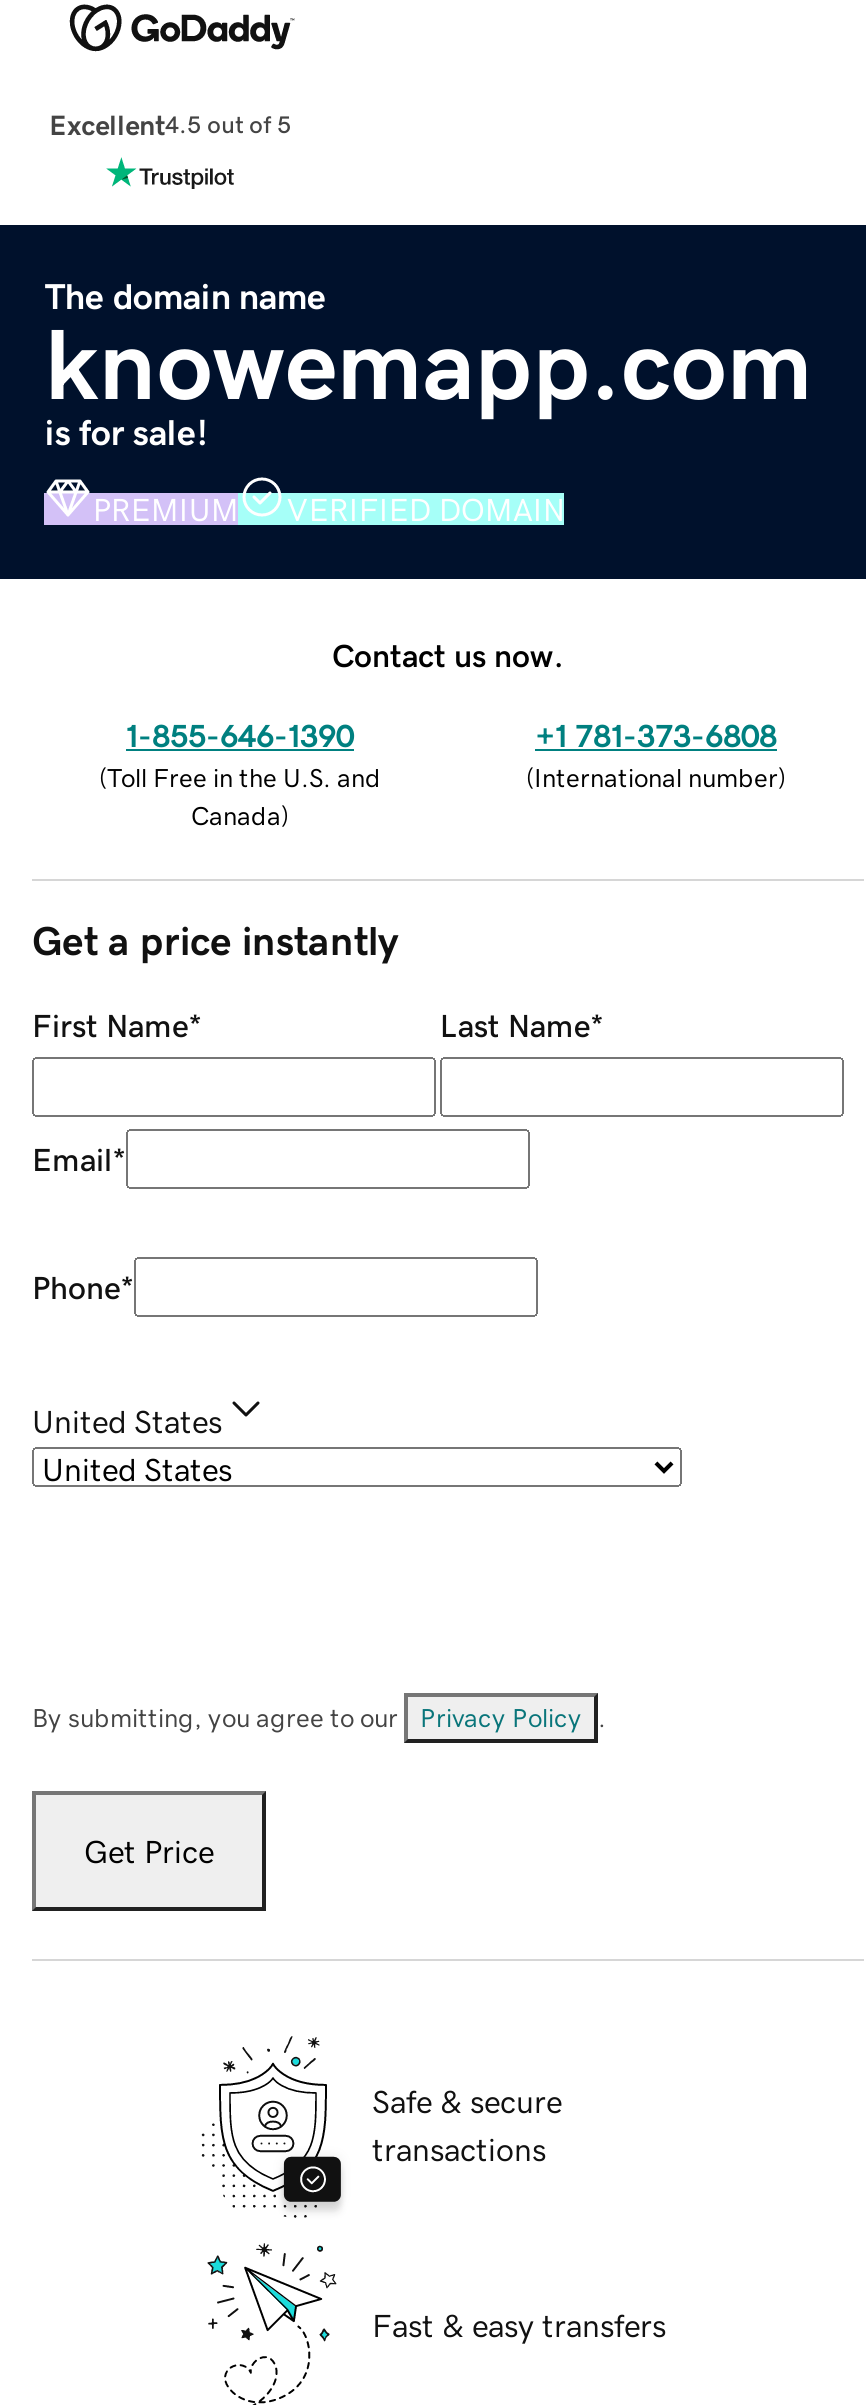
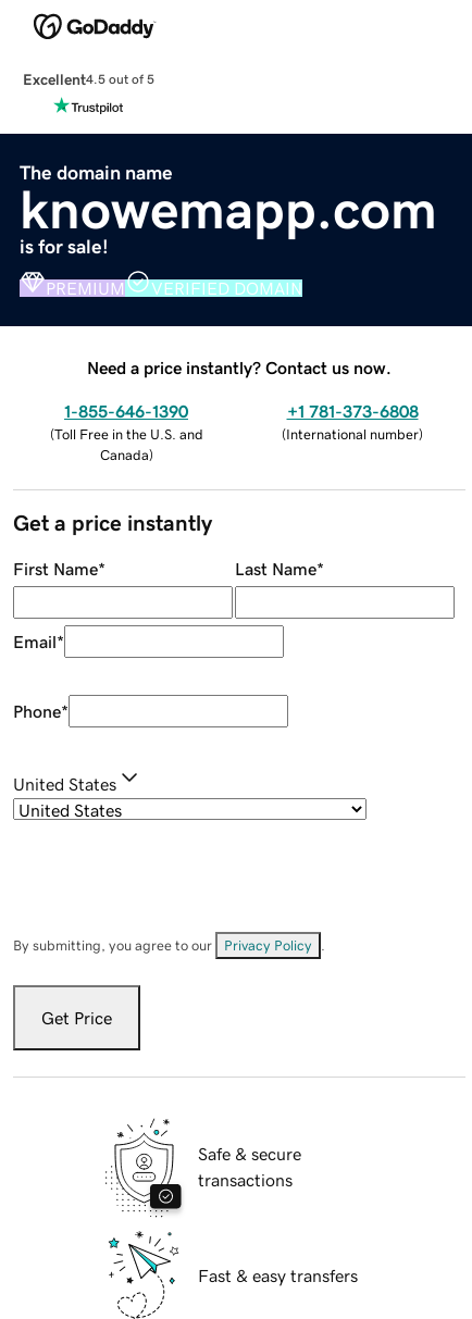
[332,638,564,670] Contact us now. -> [87,358,392,376] Need a price instantly? Contact us now.

